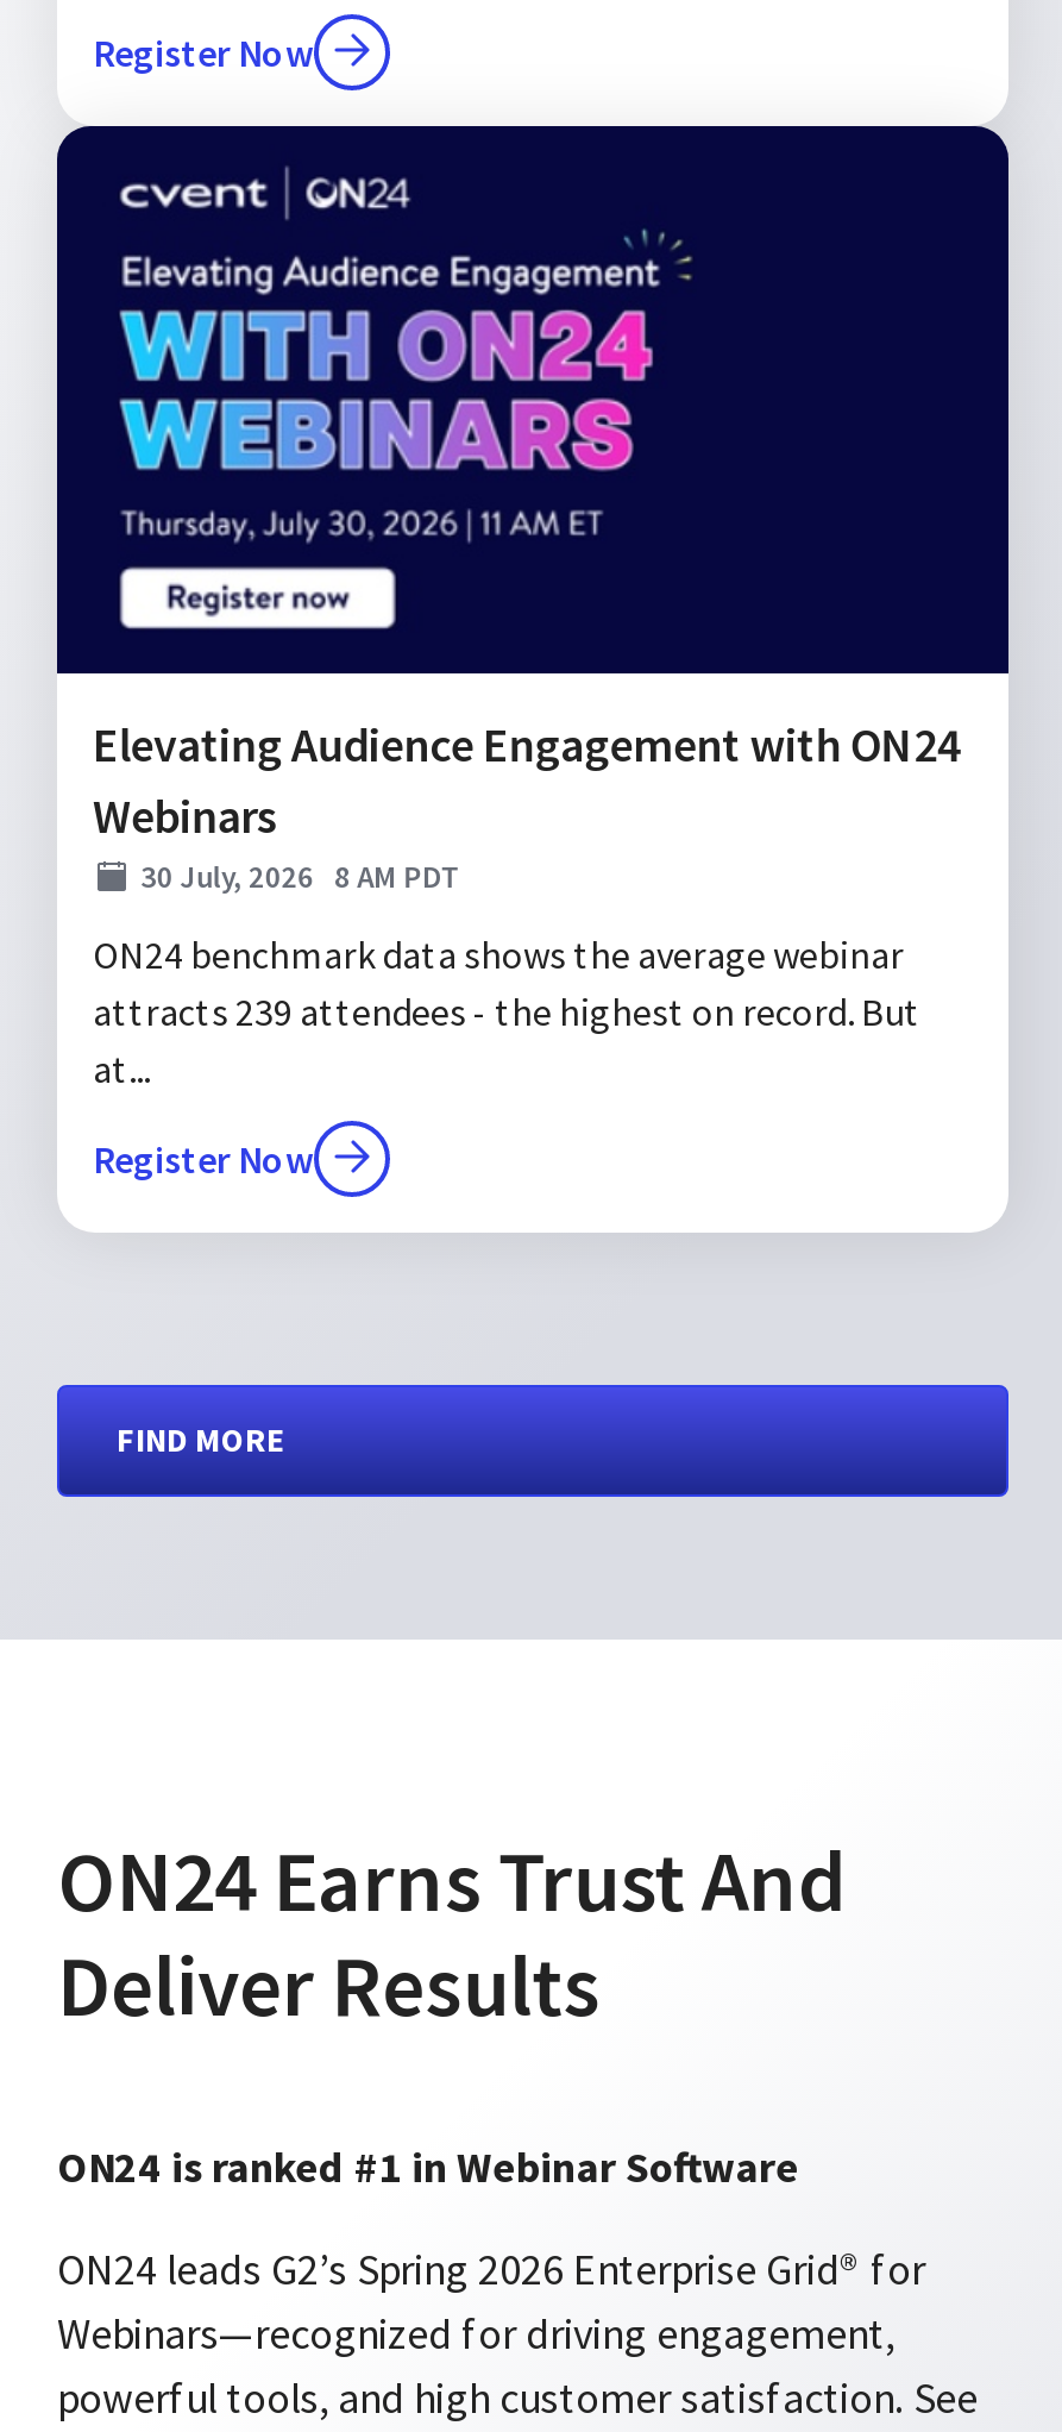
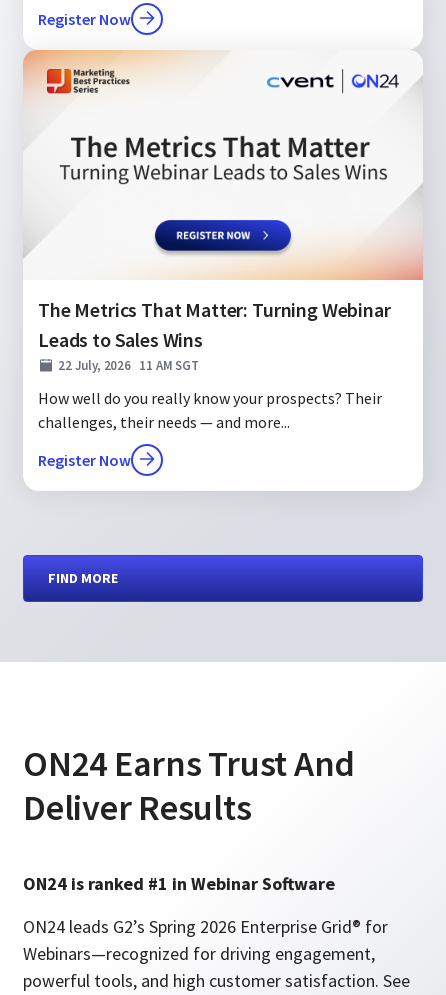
[55,124,1011,897] [image] | Elevating Audience Engagement with ON24 | Webinars | 30 July, 2026 8 AM PDT -> [23,49,423,374] [image] | The Metrics That Matter: Turning Webinar | Leads to Sales Wins | 22 July, 2026 11 AM SGT
[93,930,920,1092] ON24 benchmark data shows the average webinar | attracts 239 attendees - the highest on record. But | at... -> [38,388,382,432] How well do you really know your prospects? Their | challenges, their needs — and more...

